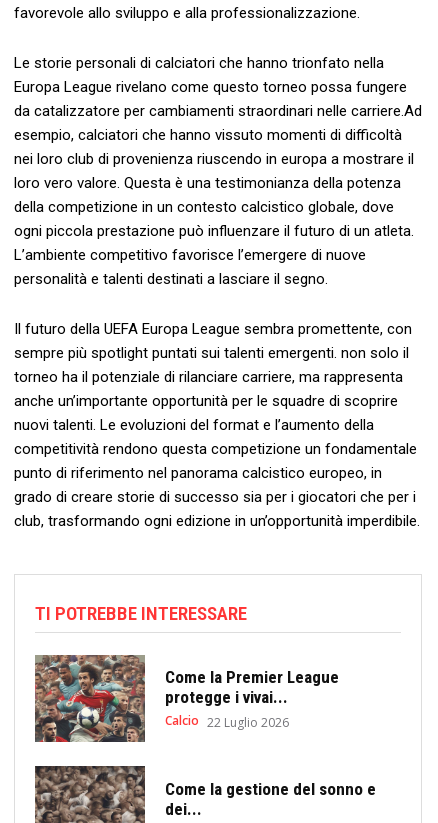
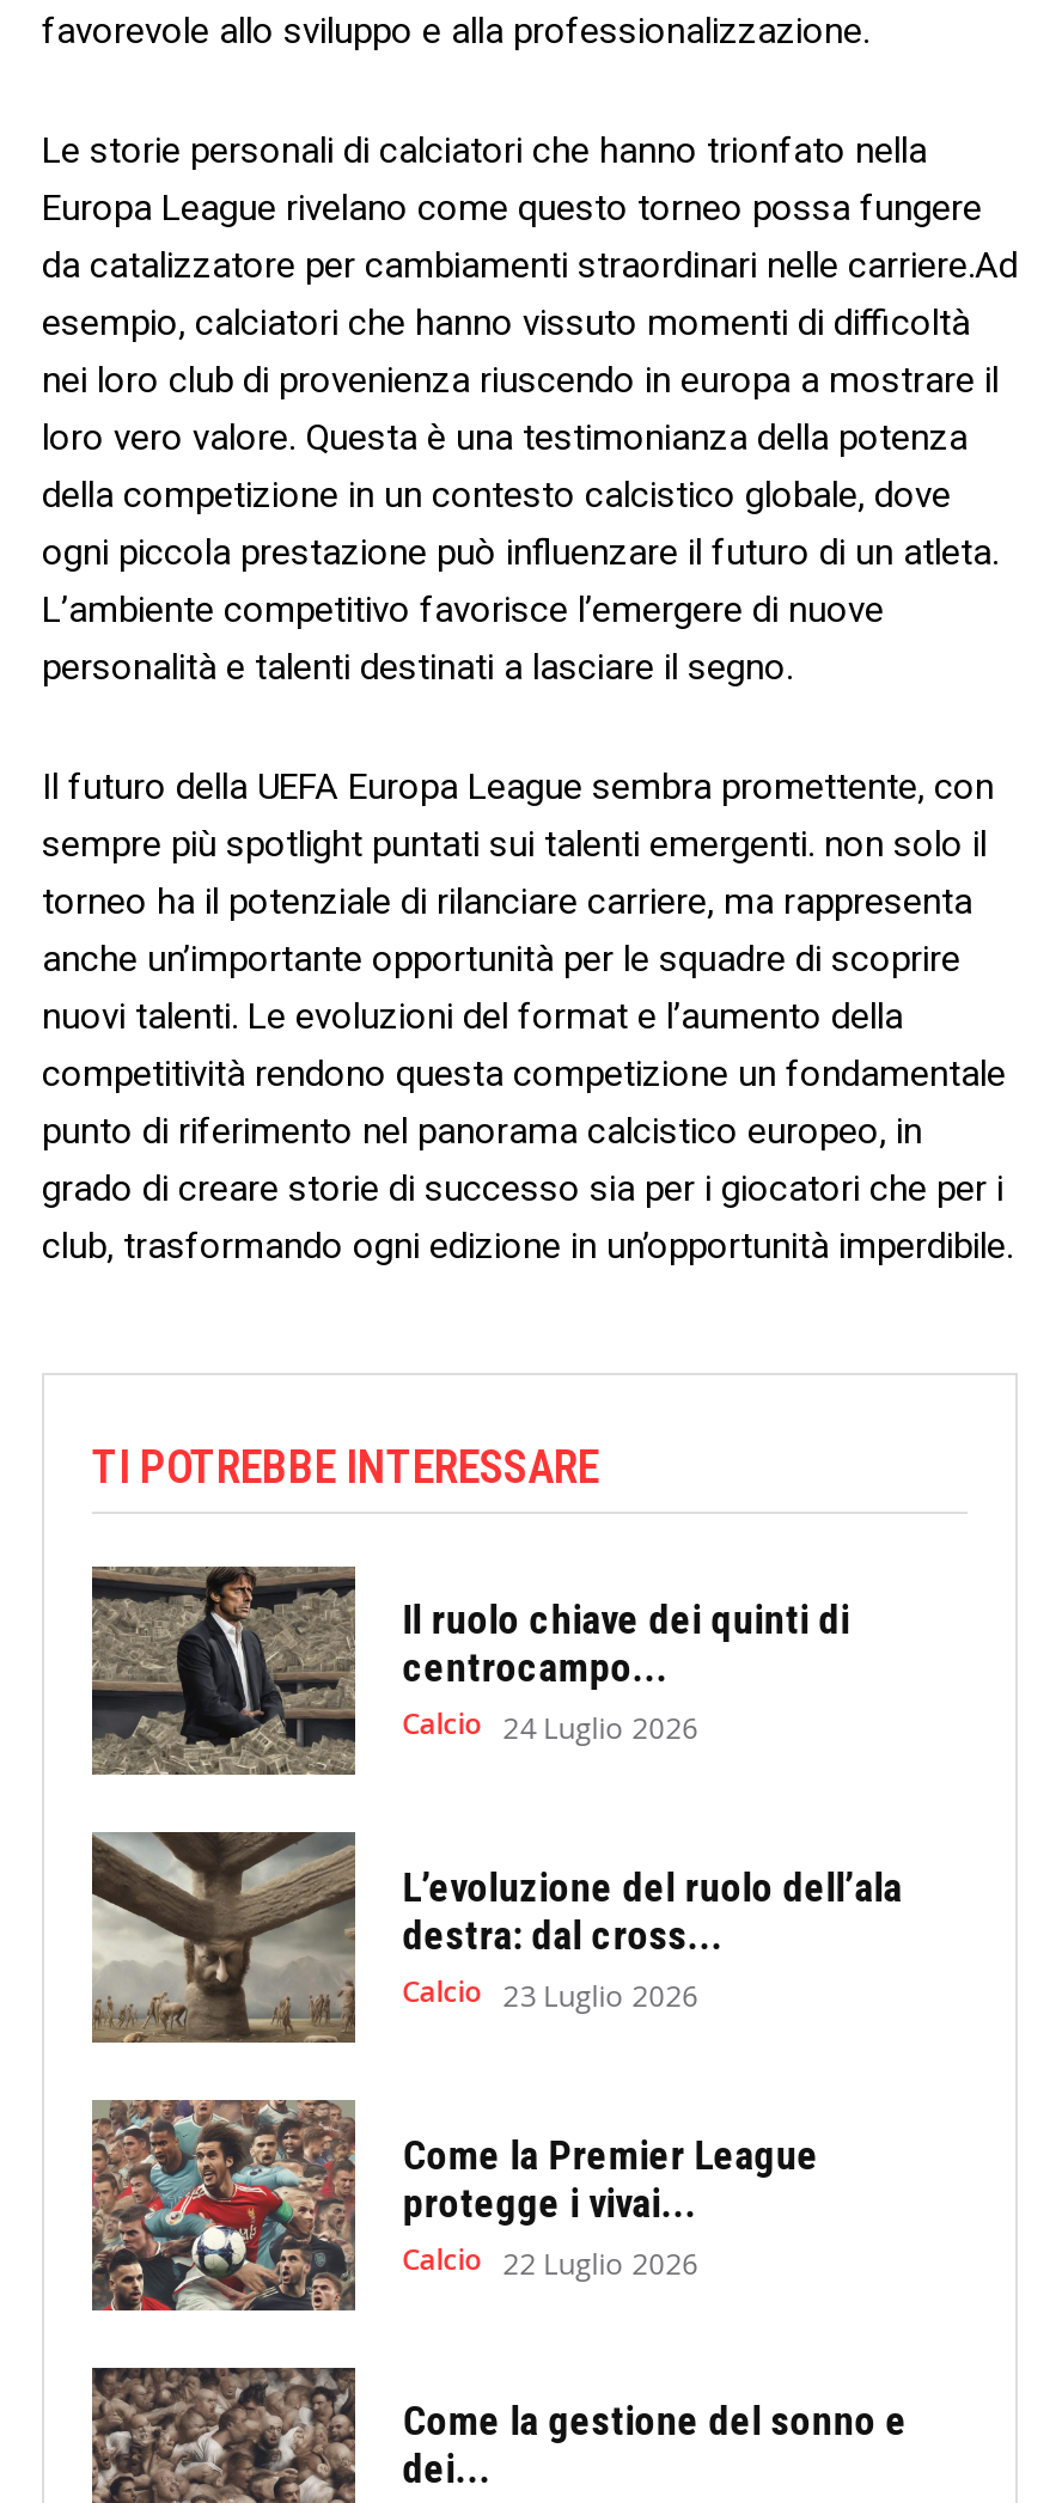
none -> [90,1564,902,2016] [image] | Il ruolo chiave dei quinti di | centrocampo... | Calcio 24 Luglio 2026 | L’evoluzione del ruolo dell’ala | destra: dal cross... | Calcio 23 Luglio 2026
none -> [92,1830,355,2045] [image]

